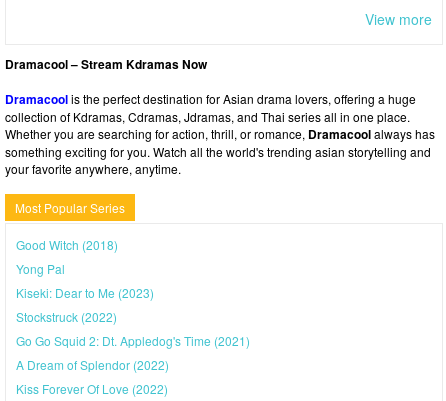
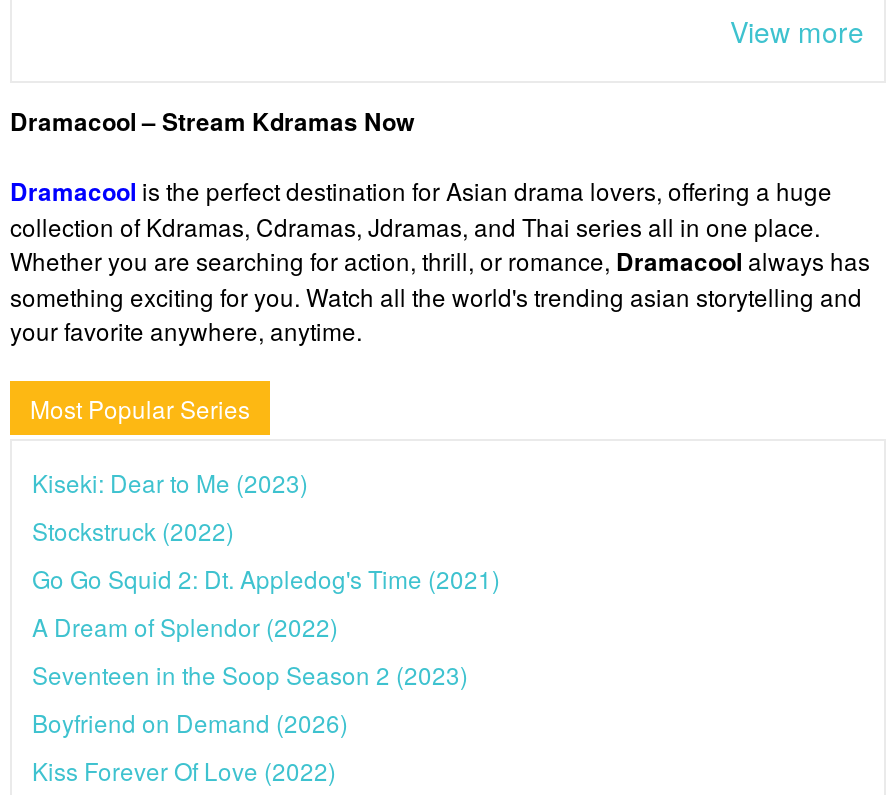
[16,236,118,277] Good Witch (2018) | Yong Pal -> none
moved [16,284,250,373] -> [32,464,500,642]: Kiseki: Dear to Me (2023) | Stockstruck (2022) | Go Go Squid 2: Dt. Appledog's Time (2021) | A Dream of Splendor (2022)
none -> [32,656,468,738] Seventeen in the Soop Season 2 (2023) | Boyfriend on Demand (2026)

